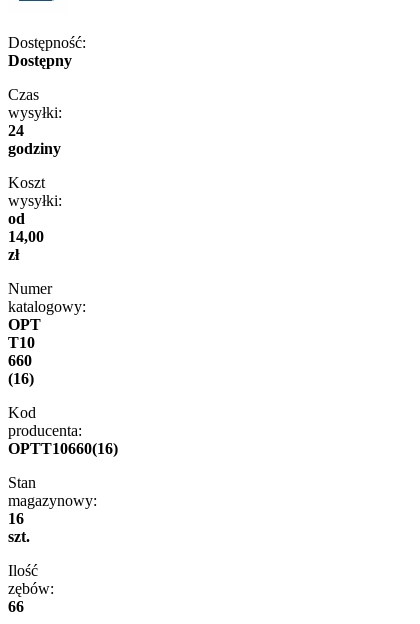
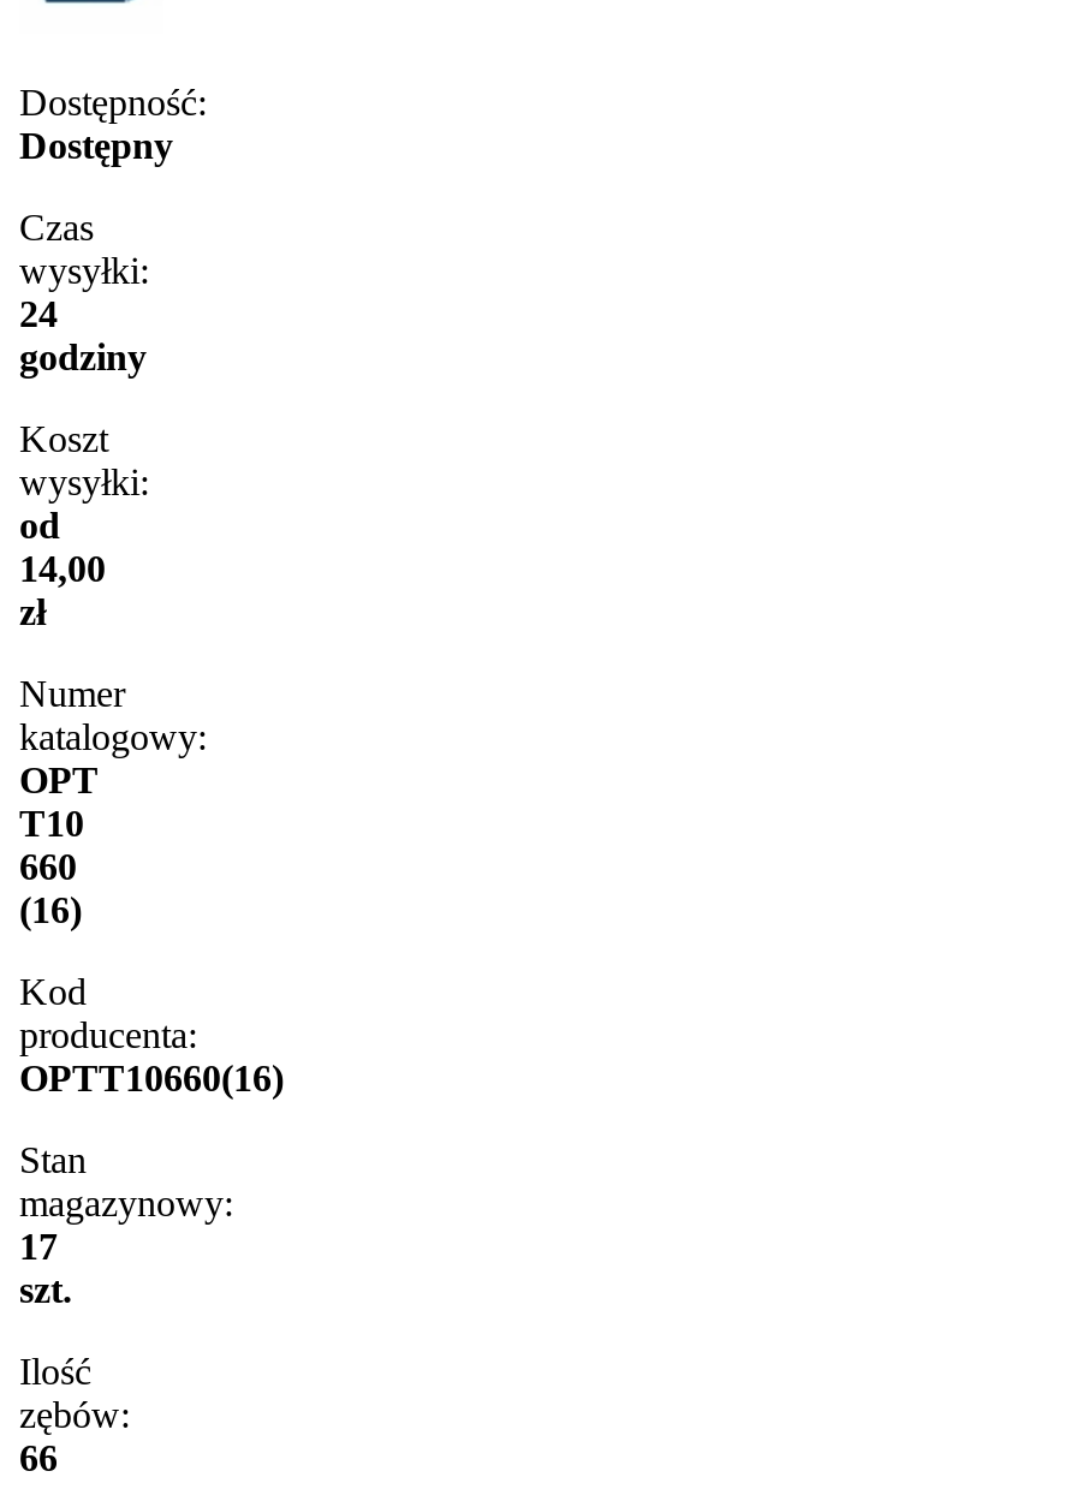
[8,510,24,527] 16 -> [19,1226,58,1267] 17

